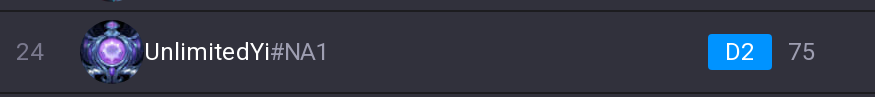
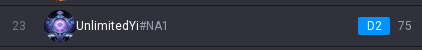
[16,38,44,66] 24 -> [12,19,26,33] 23

